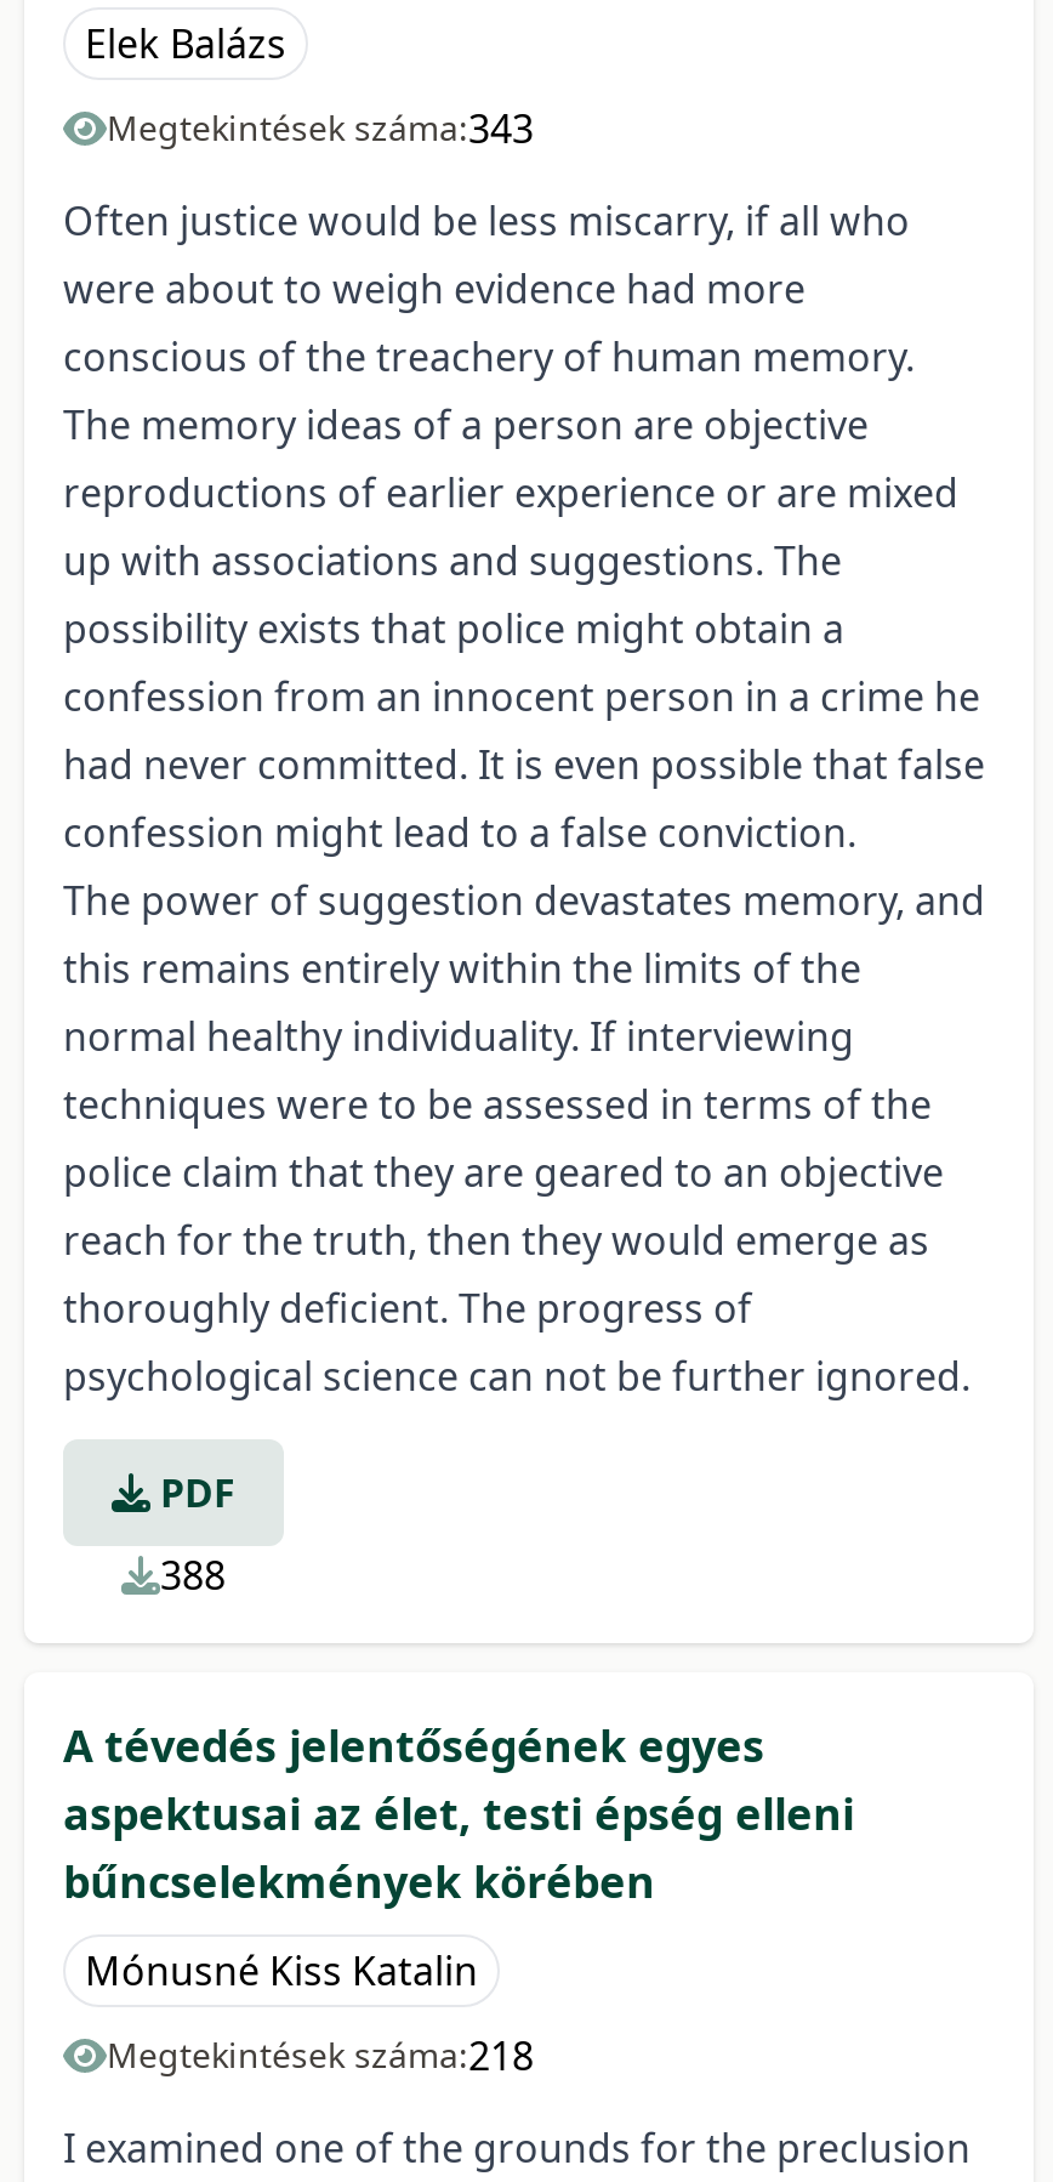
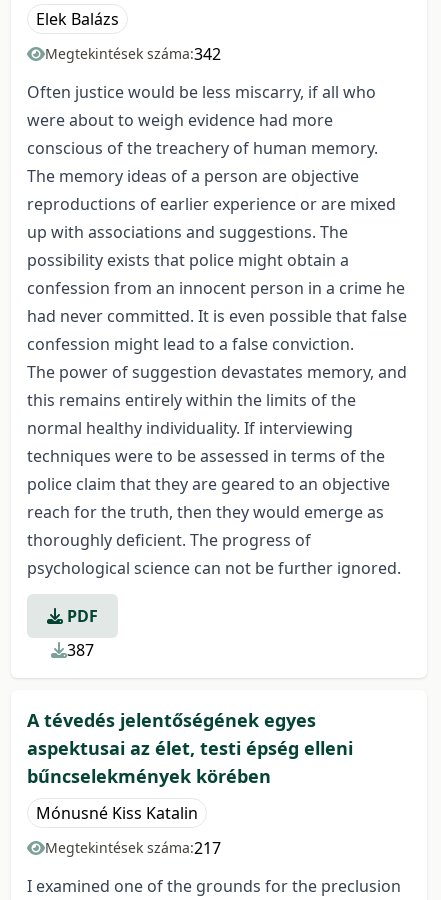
[107,102,534,155] Megtekintések száma:343 -> [45,43,221,65] Megtekintések száma:342
[160,1549,226,1602] 388 -> [67,639,94,661] 387
[107,2029,534,2082] Megtekintések száma:218 -> [45,837,221,859] Megtekintések száma:217

